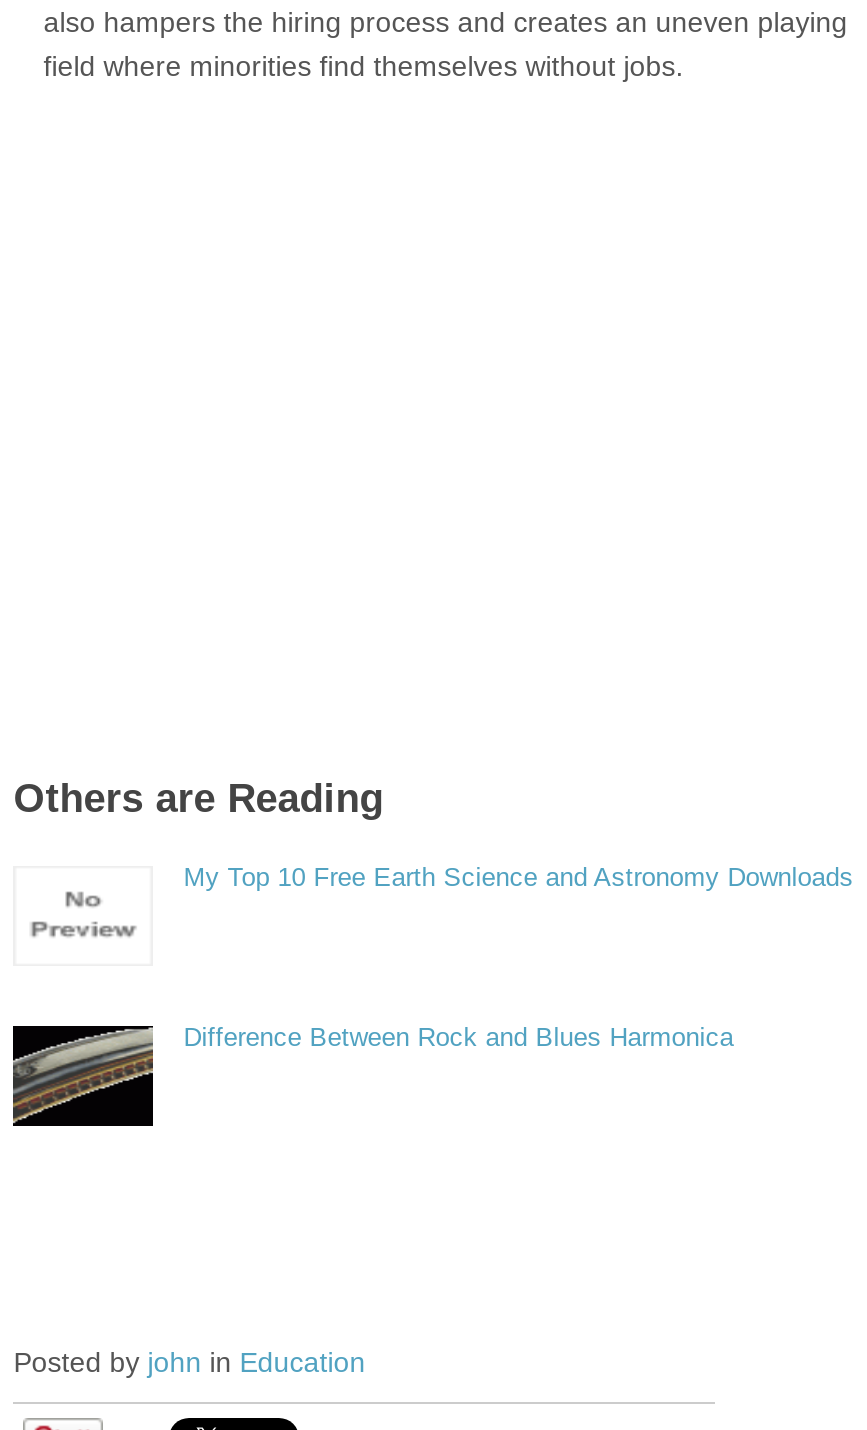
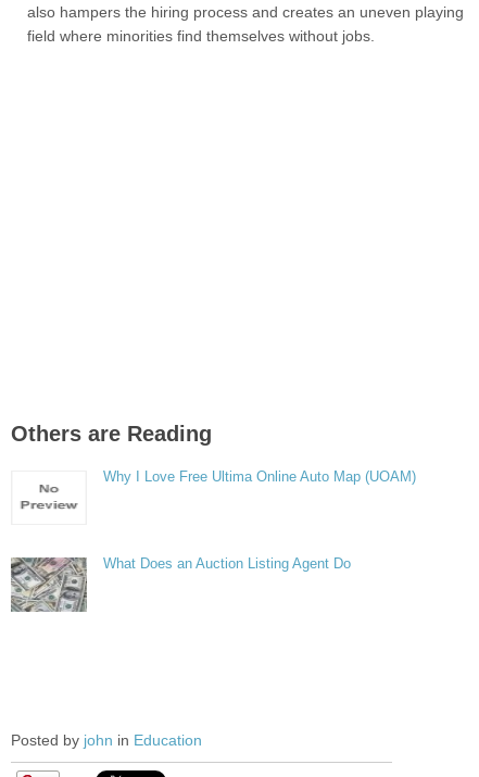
[183,862,853,892] My Top 10 Free Earth Science and Astronomy Downloads -> [103,468,416,485] Why I Love Free Ultima Online Auto Map (UOAM)
[11,1022,733,1128] [image] | Difference Between Rock and Blues Harmonica -> [10,555,351,613] [image] | What Does an Auction Listing Agent Do

